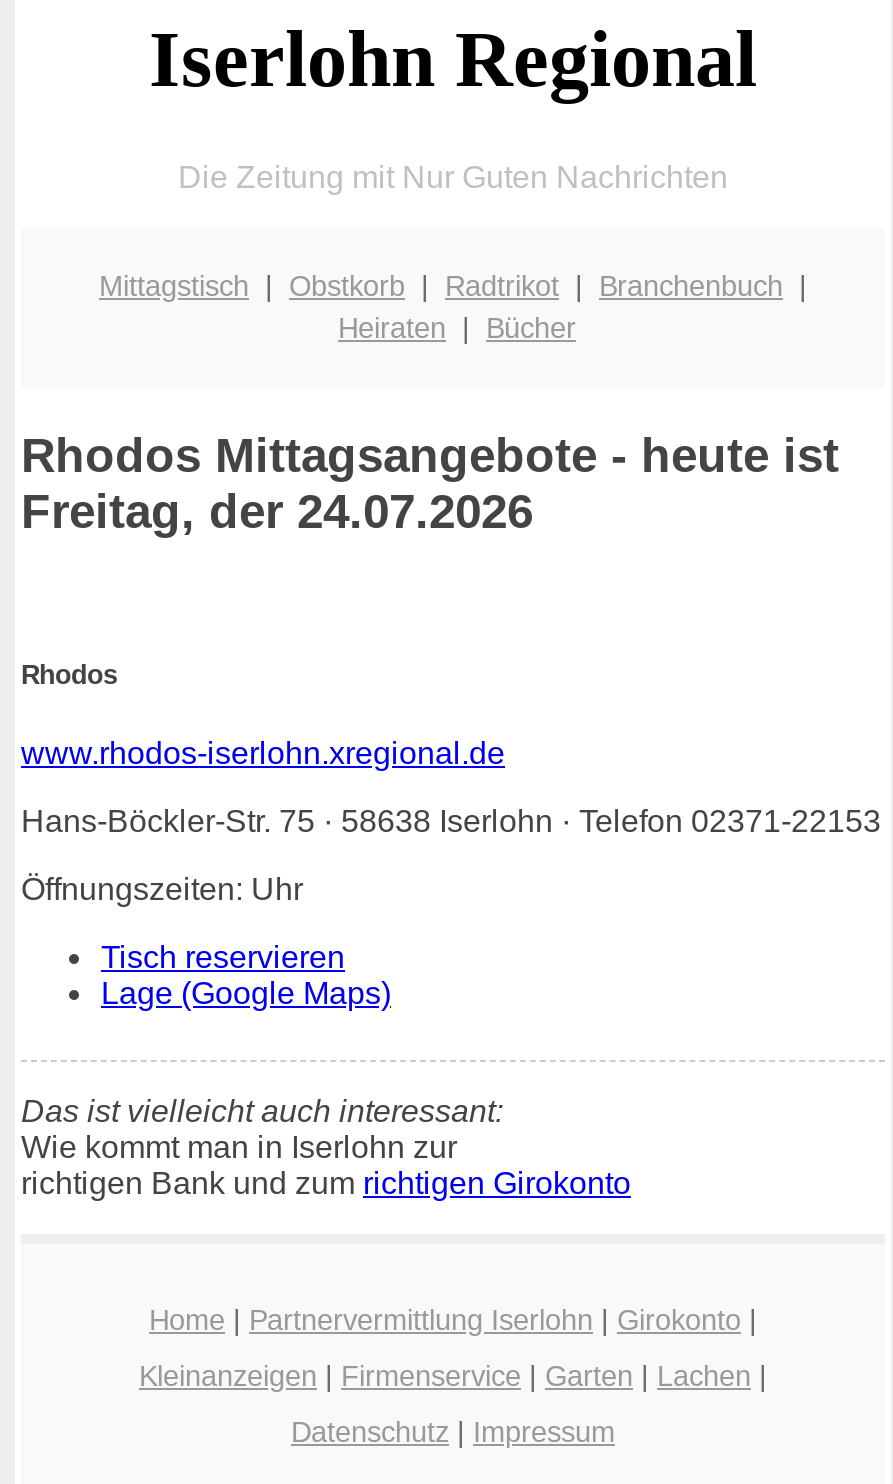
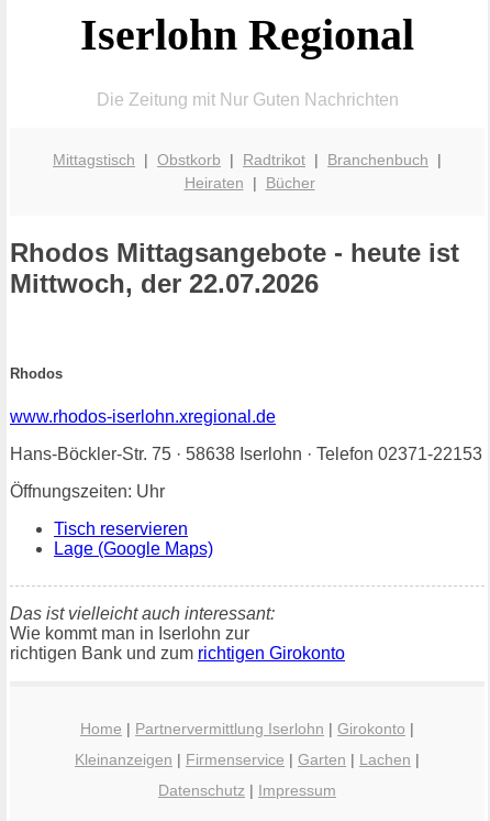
[21,485,533,539] Freitag, der 24.07.2026 -> [10,269,319,299] Mittwoch, der 22.07.2026

